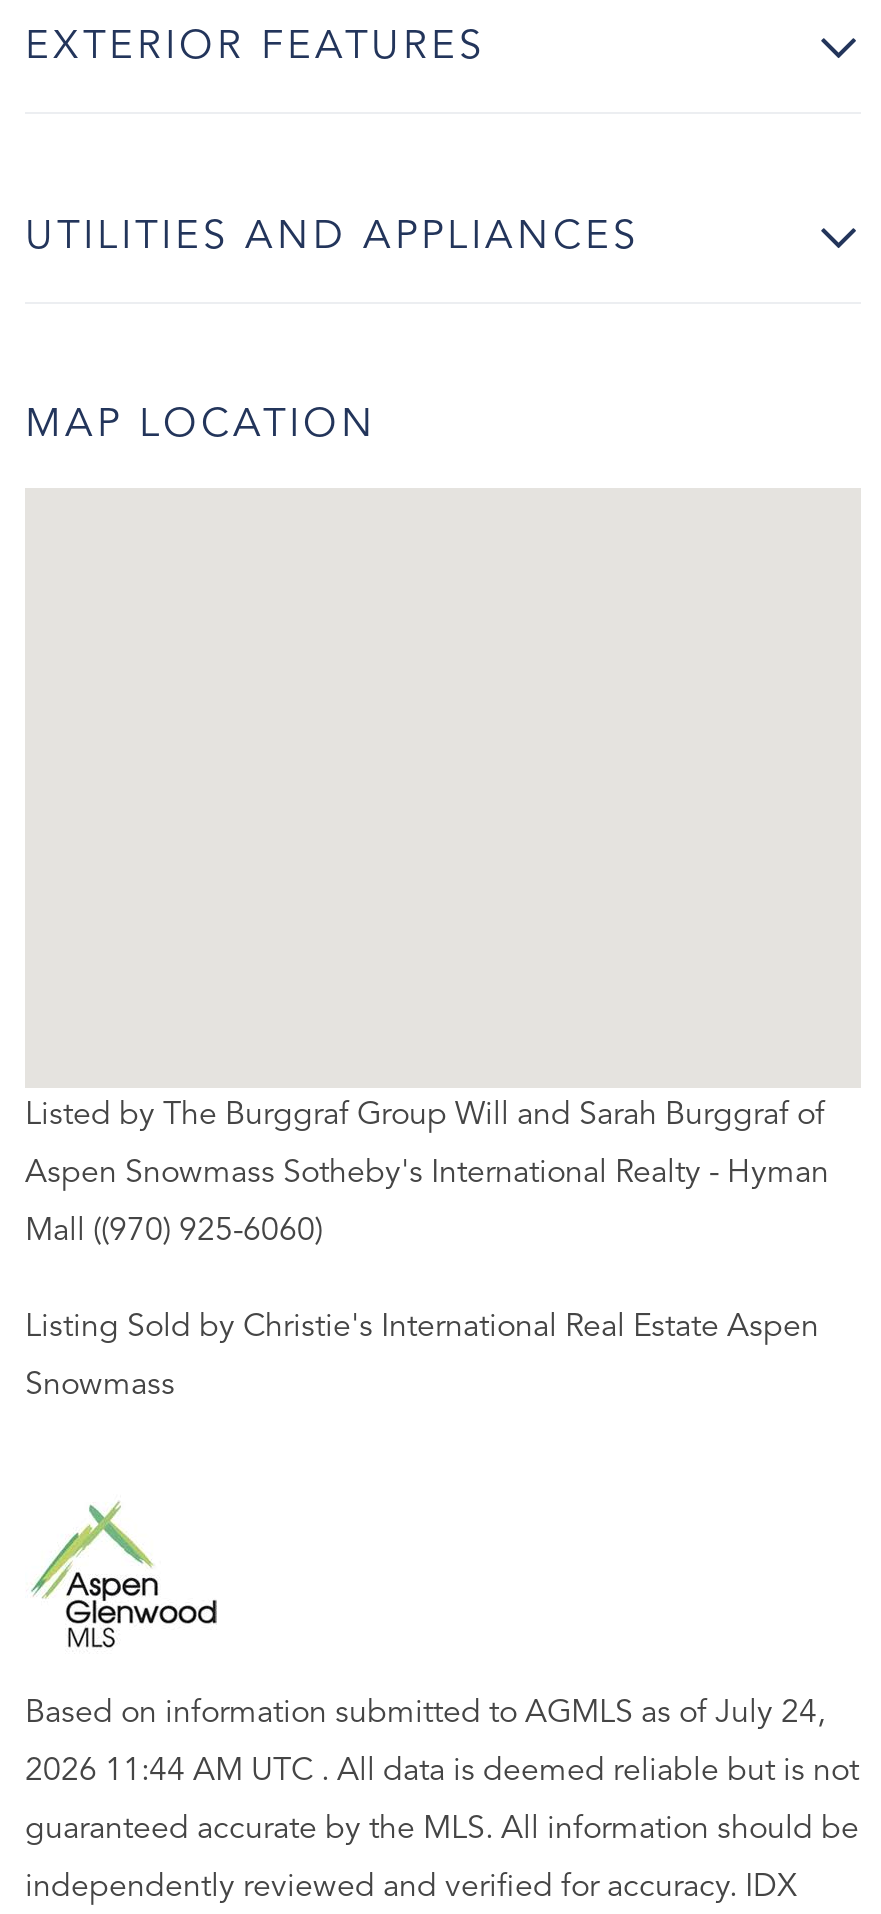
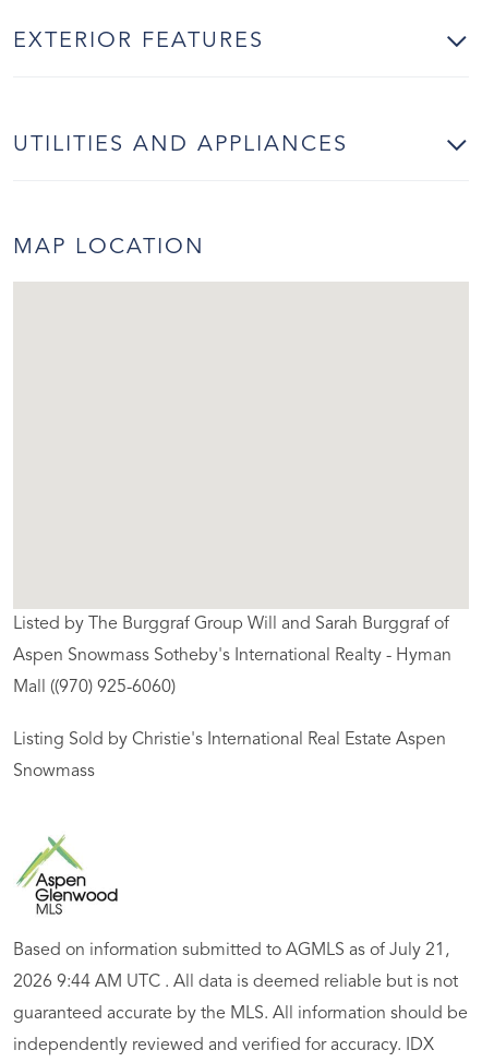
[25,1698,825,1730] Based on information submitted to AGMLS as of July 24, -> [13,942,449,959] Based on information submitted to AGMLS as of July 21,
[25,1756,859,1788] 2026 11:44 AM UTC . All data is deemed reliable but is not -> [13,974,458,991] 2026 9:44 AM UTC . All data is deemed reliable but is not

